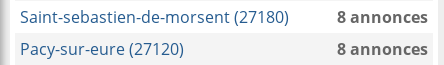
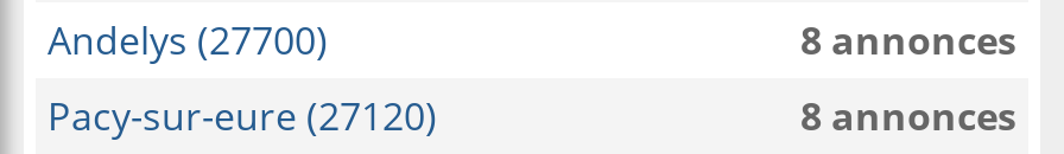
[20,6,289,28] Saint-sebastien-de-morsent (27180) -> [47,14,328,66] Andelys (27700)

